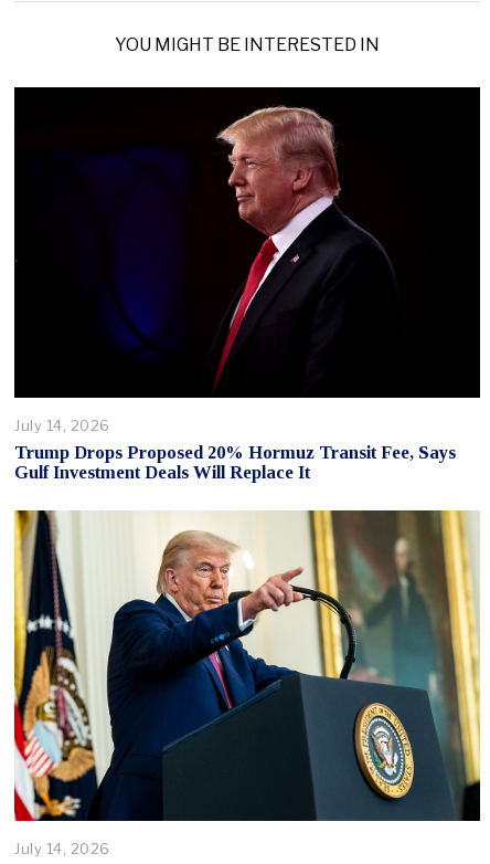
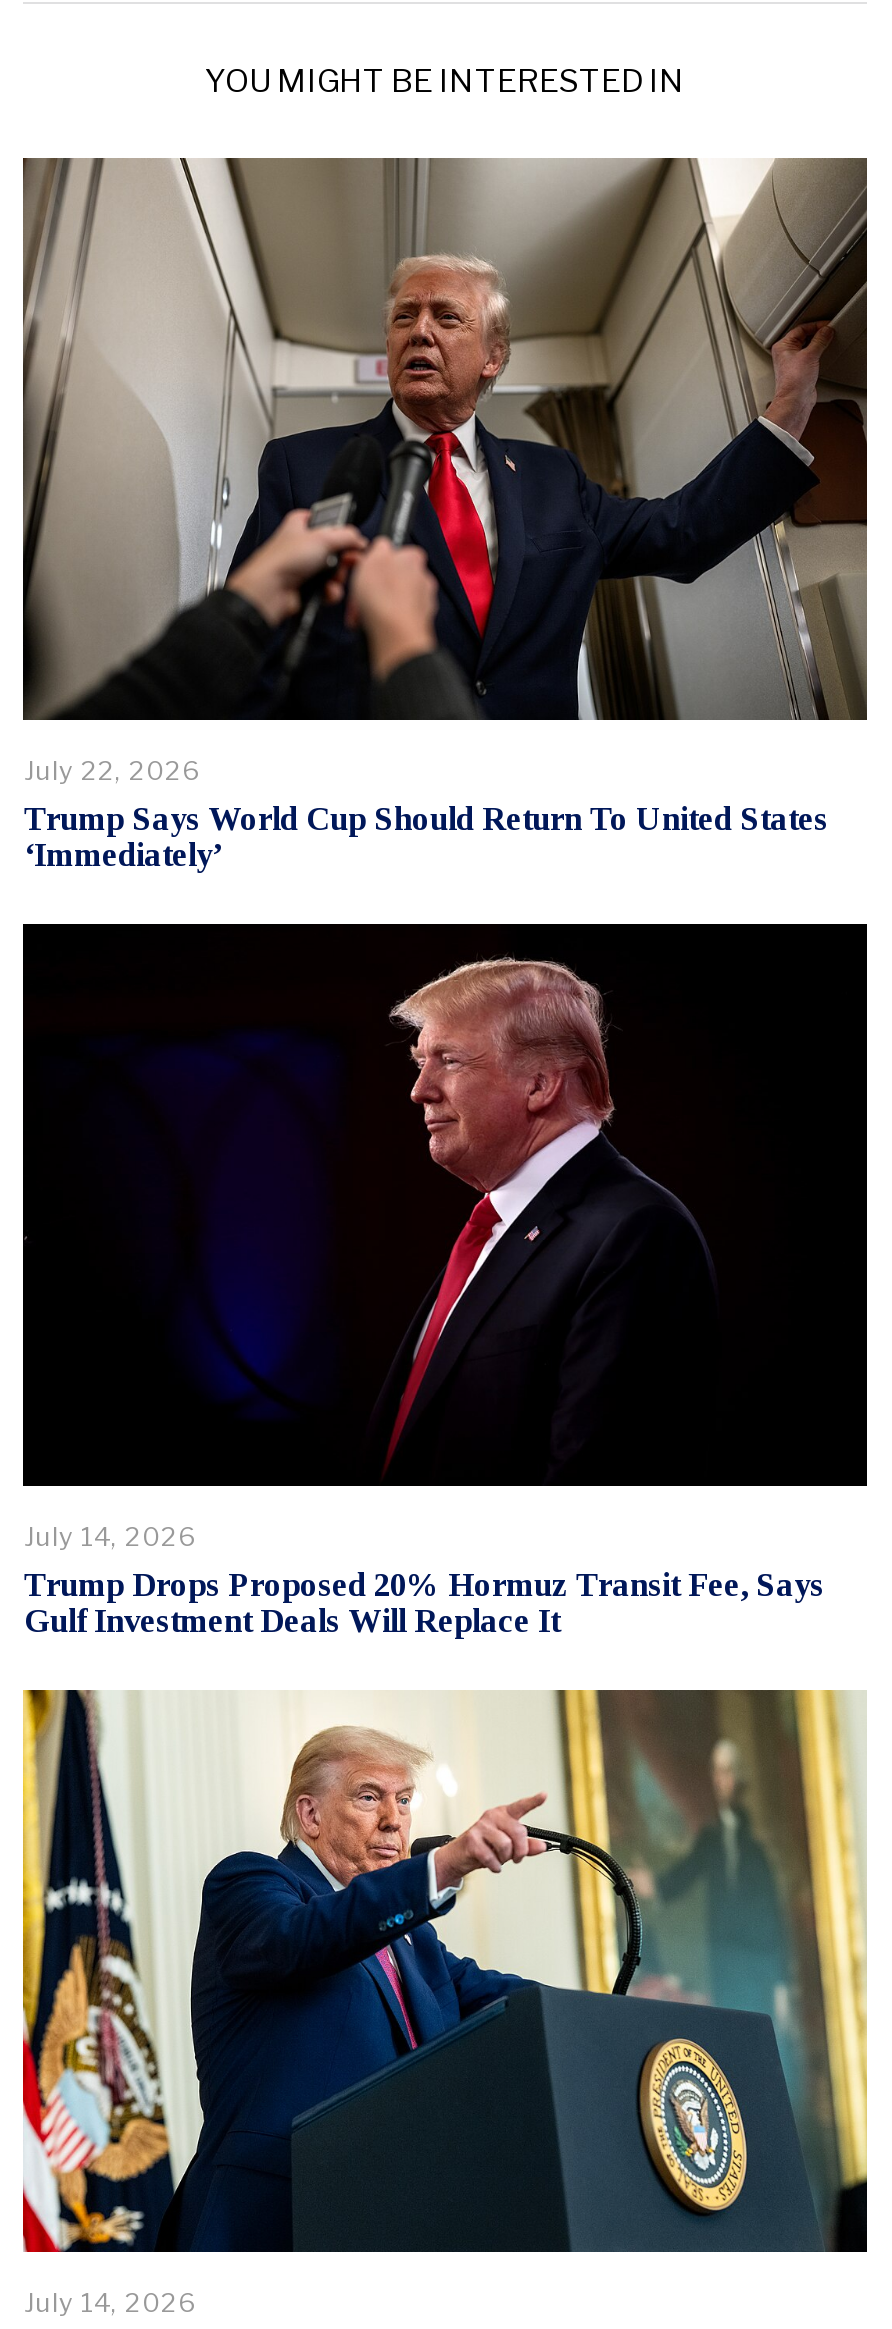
none -> [21,156,869,874] [image] | July 22, 2026 | Trump Says World Cup Should Return To United States | ‘Immediately’

